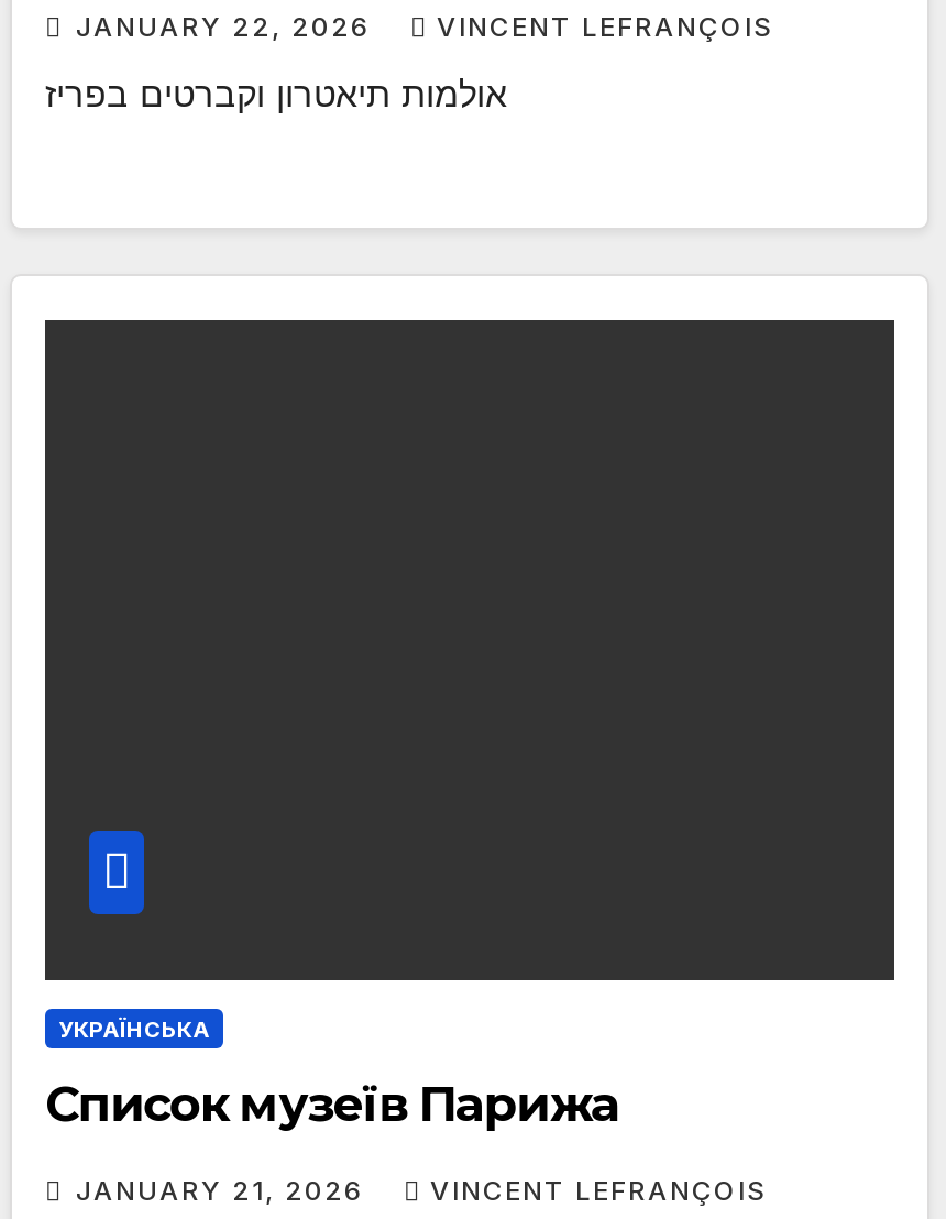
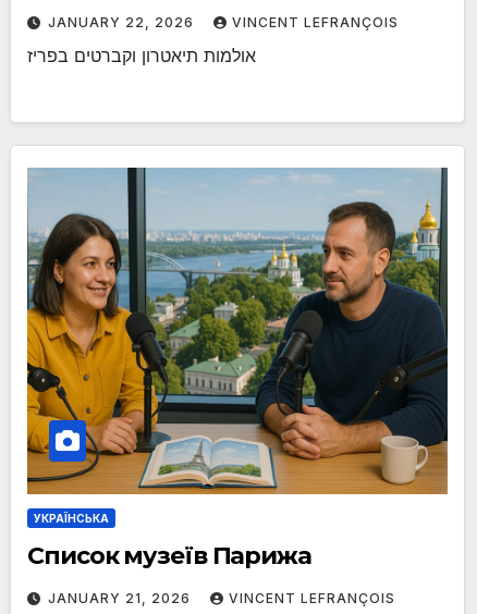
none -> [26,167,449,495] [image]

